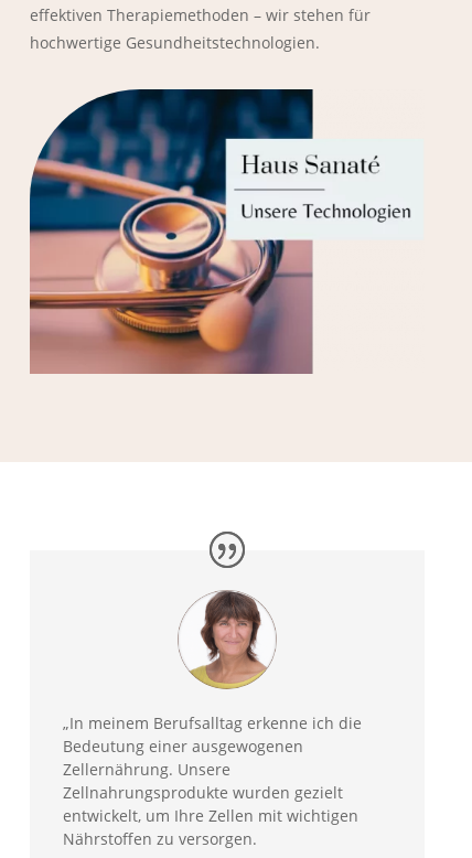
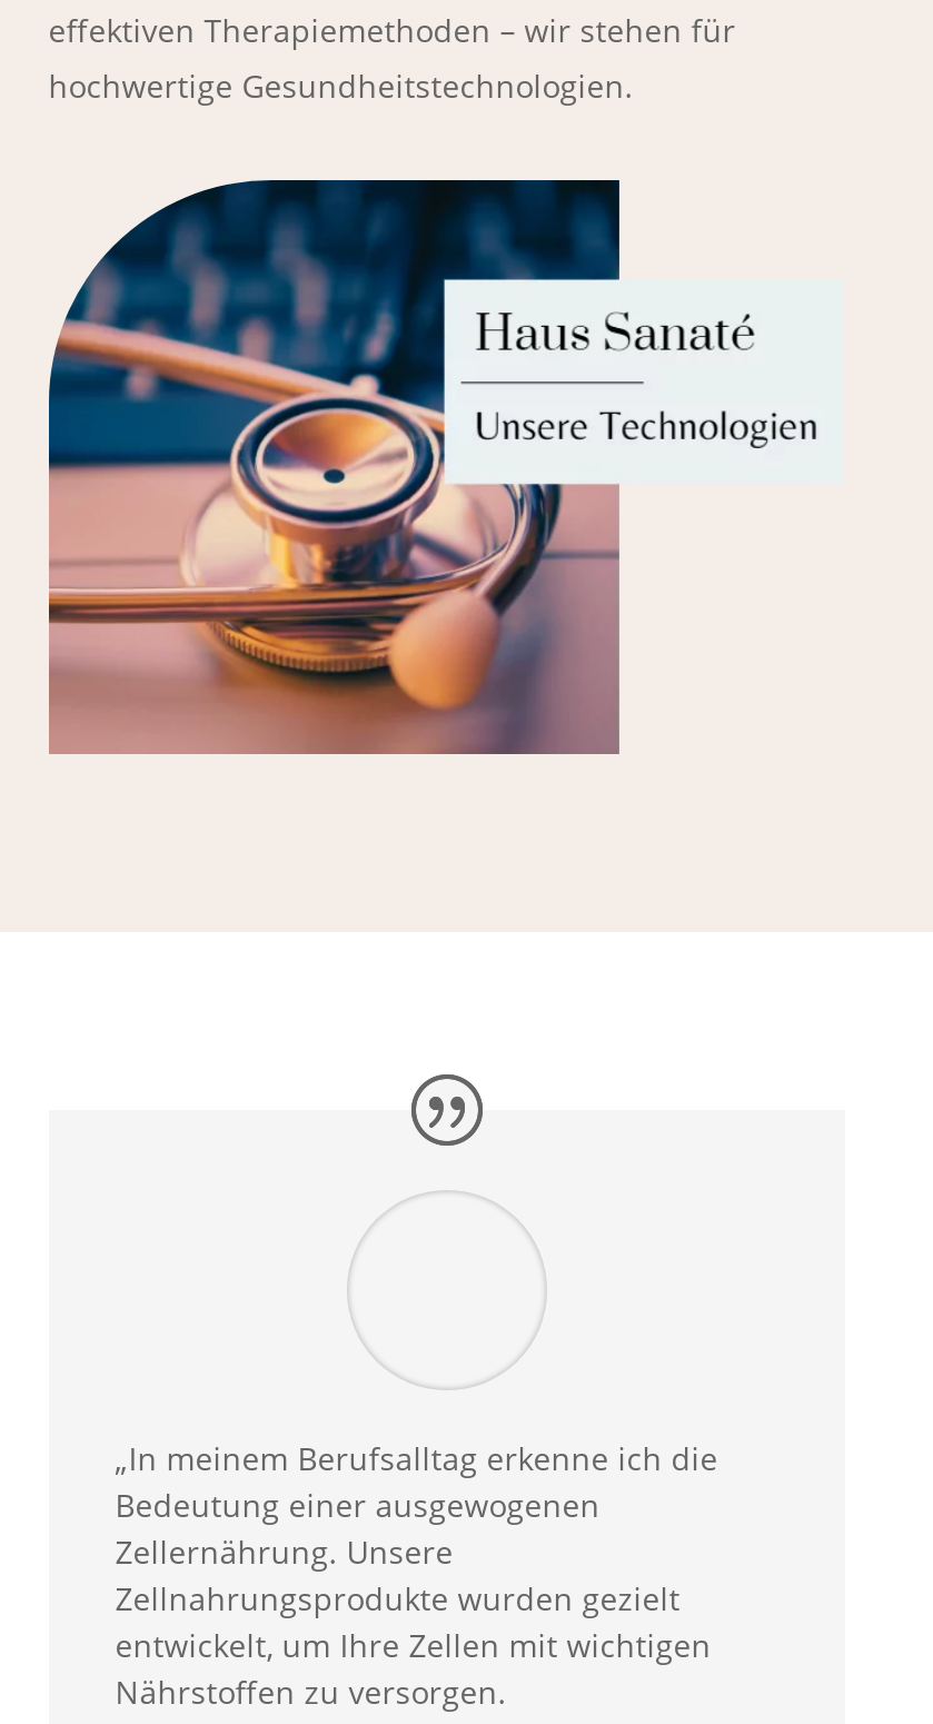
[189,590,268,689] [image] -> none

